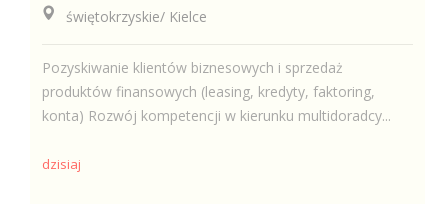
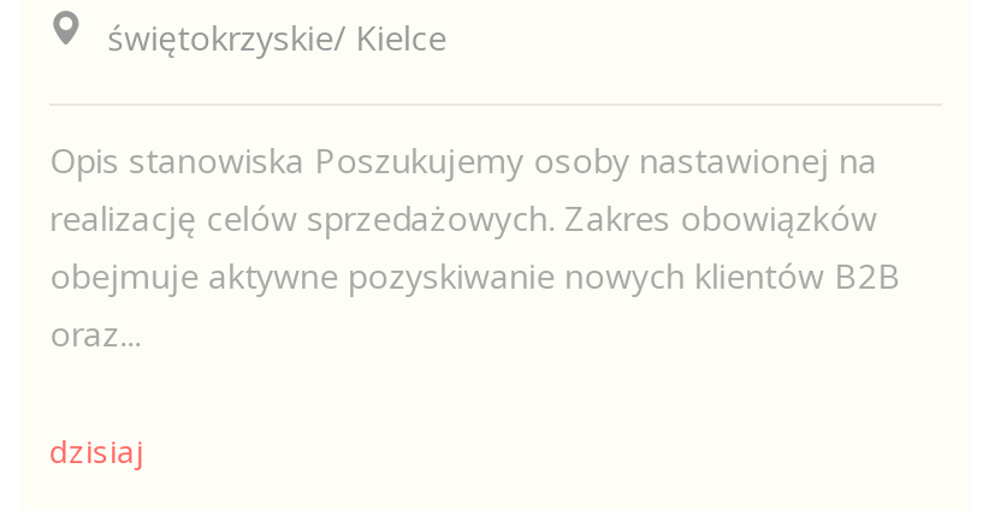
[42,58,391,125] Pozyskiwanie klientów biznesowych i sprzedaż | produktów finansowych (leasing, kredyty, faktoring, | konta) Rozwój kompetencji w kierunku multidoradcy... -> [50,137,902,356] Opis stanowiska Poszukujemy osoby nastawionej na | realizację celów sprzedażowych. Zakres obowiązków | obejmuje aktywne pozyskiwanie nowych klientów B2B | oraz...

